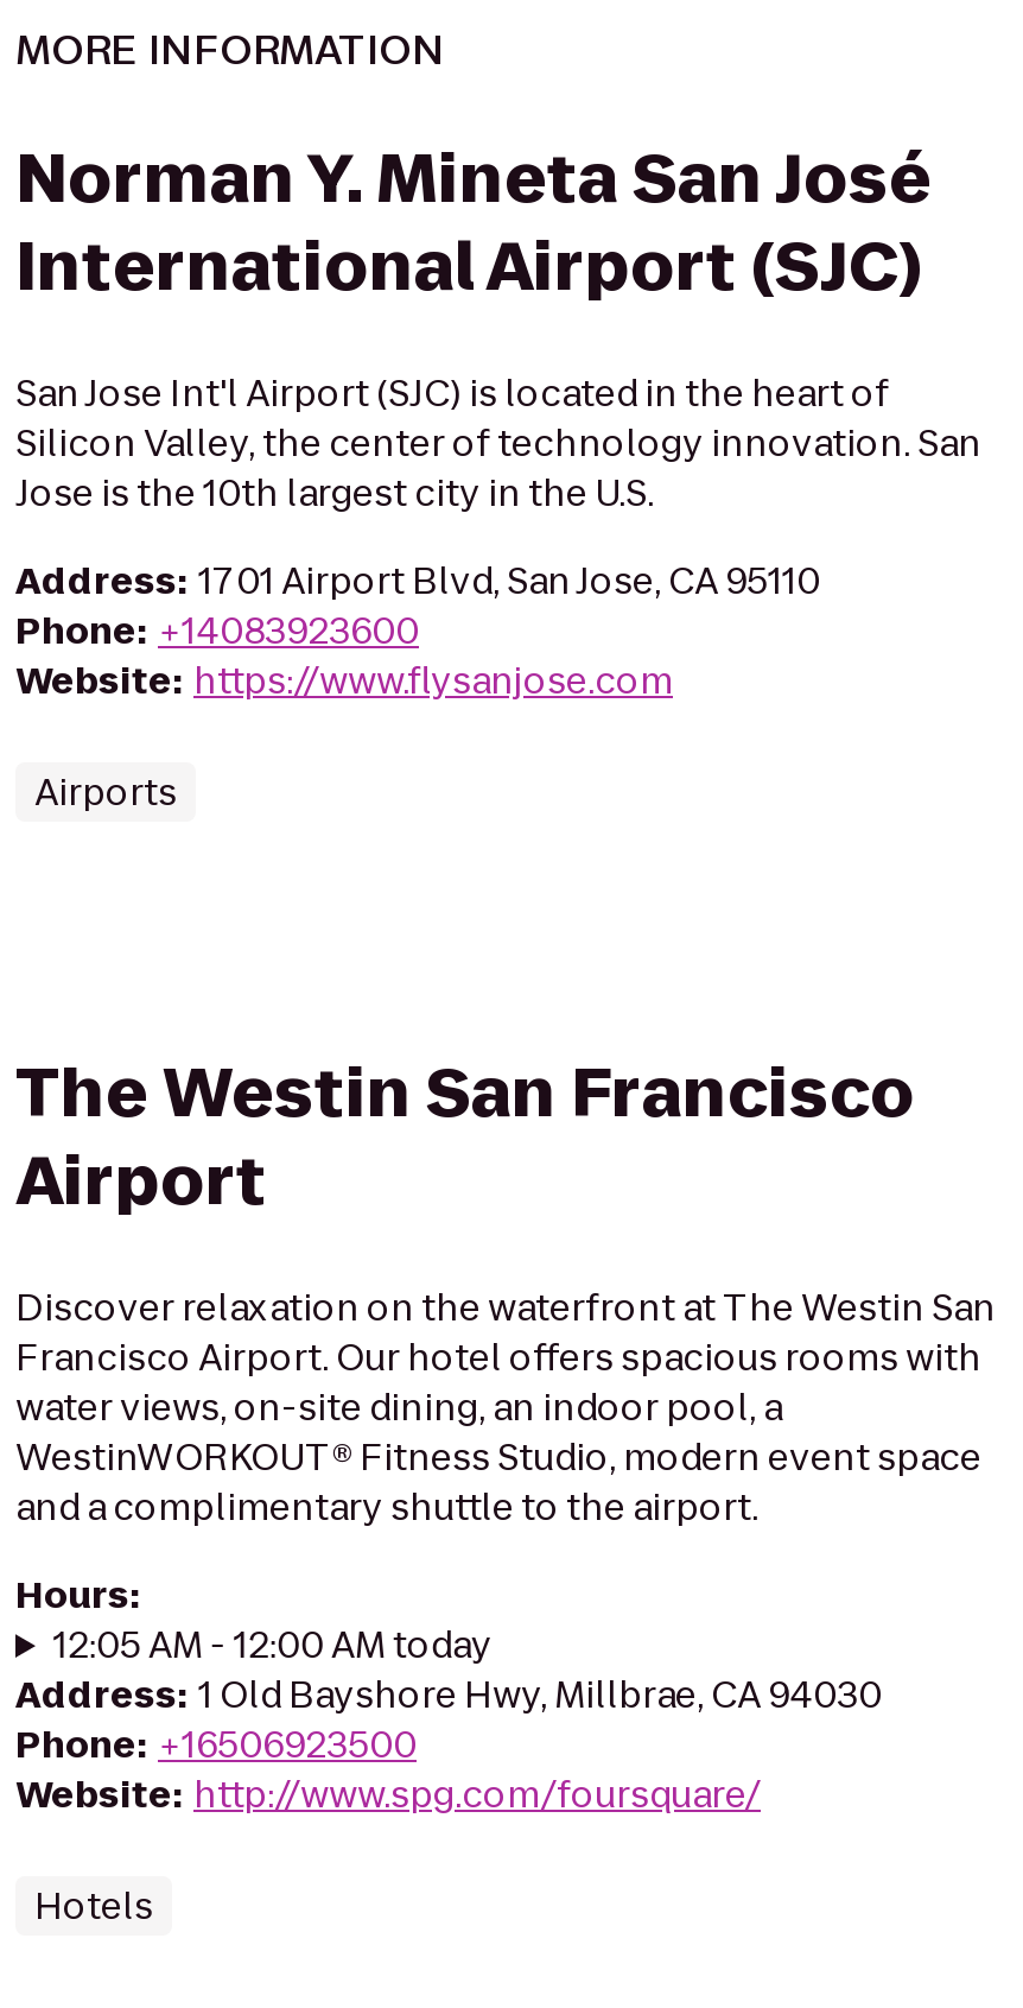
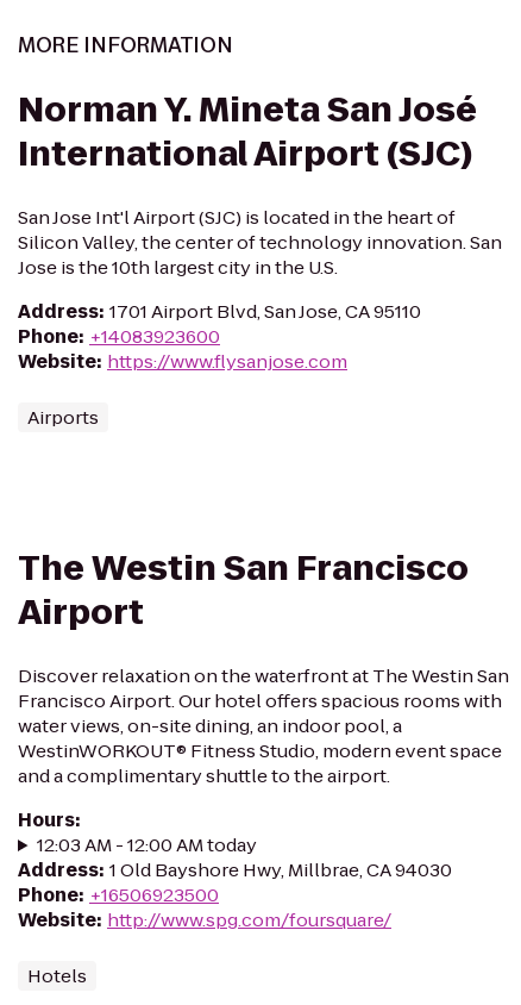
[53,1620,492,1670] 12:05 AM - 12:00 AM today -> [37,832,257,857] 12:03 AM - 12:00 AM today

